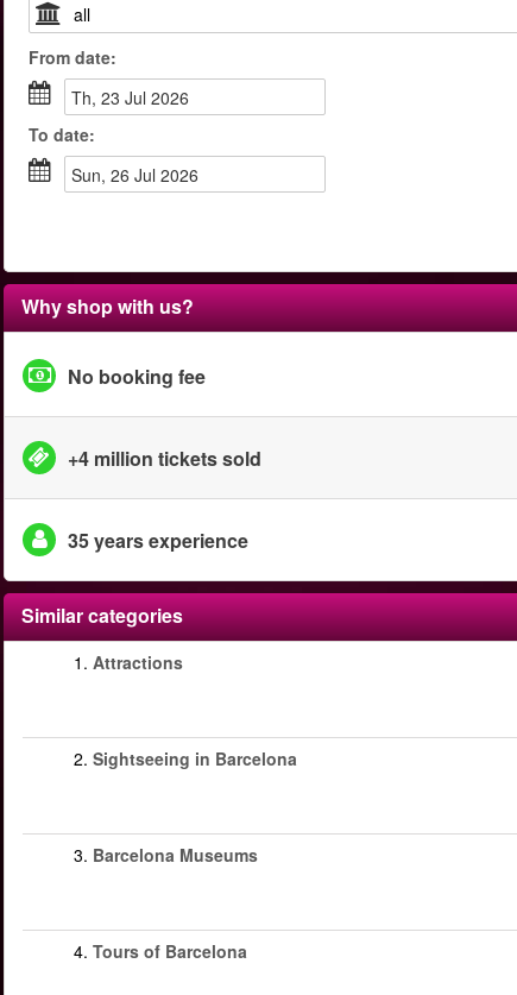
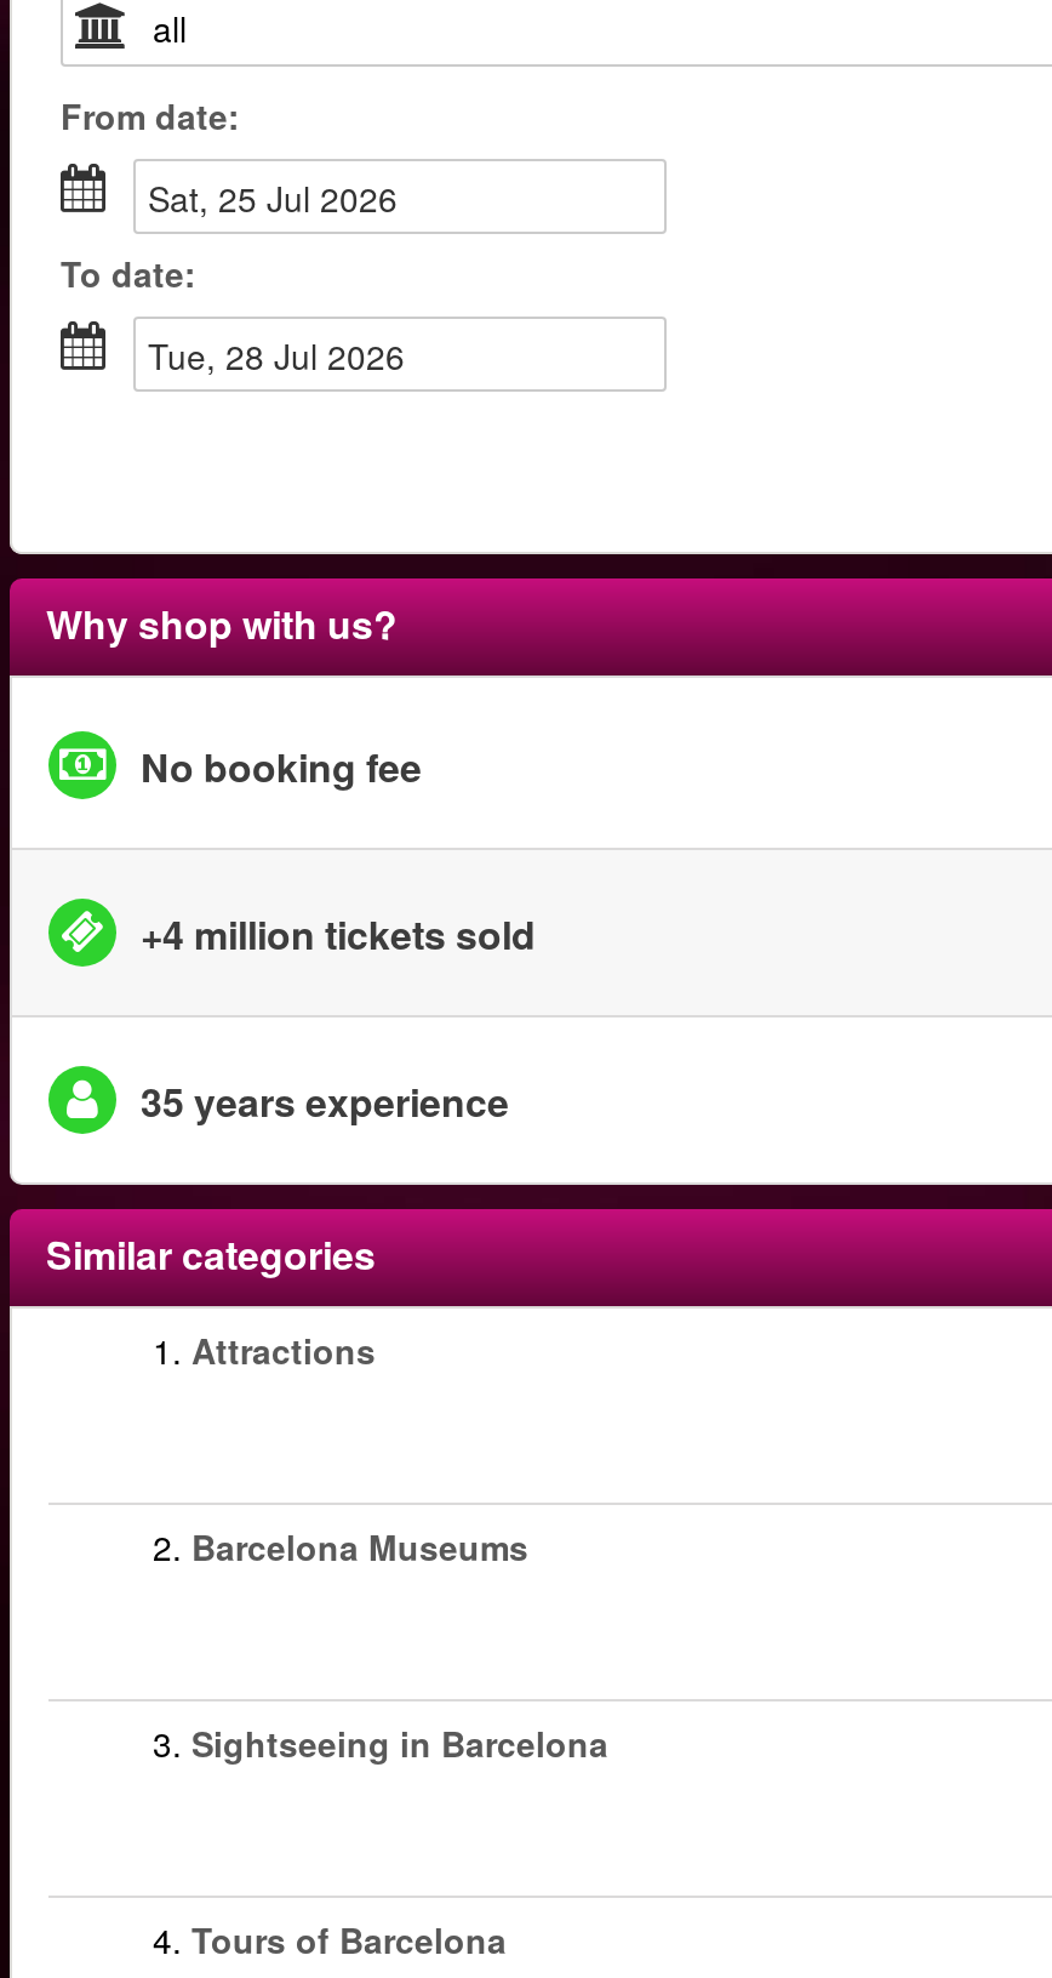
[82,86,189,109] Th, 23 Jul 2026 -> [170,173,398,222] Sat, 25 Jul 2026
[82,163,198,187] Sun, 26 Jul 2026 -> [167,331,405,380] Tue, 28 Jul 2026
[74,747,297,770] 2. Sightseeing in Barcelona -> [153,1522,528,1571] 2. Barcelona Museums
[74,843,258,867] 3. Barcelona Museums -> [153,1718,608,1767] 3. Sightseeing in Barcelona

